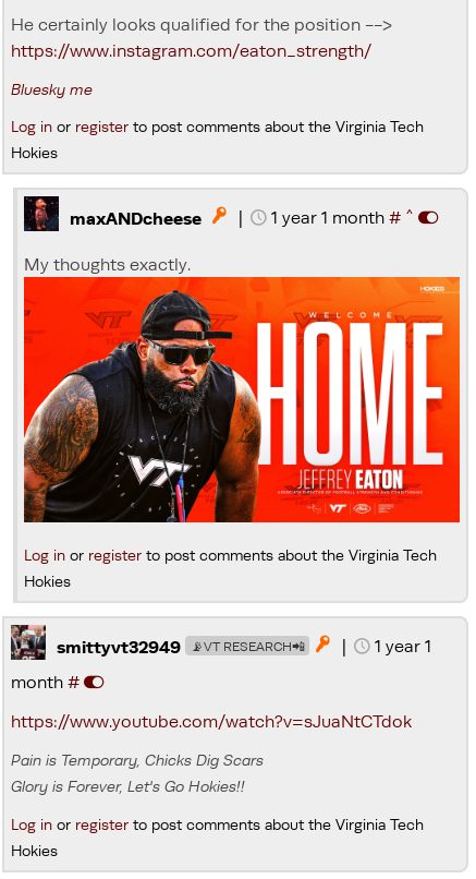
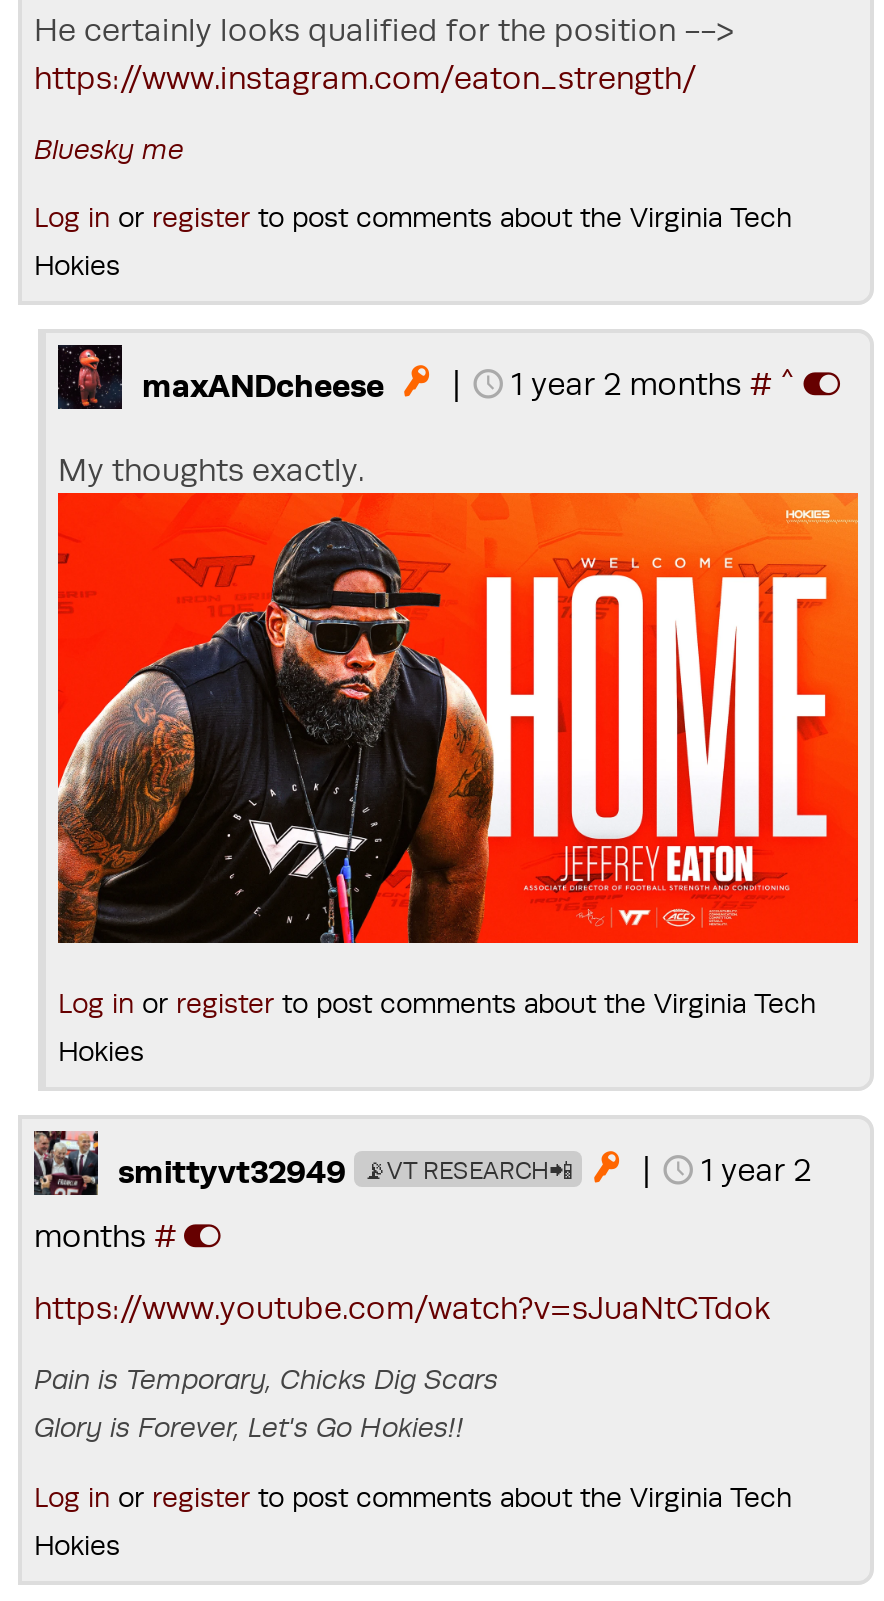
[267,205,414,228] 1 year 1 month # ^ -> [504,360,796,404] 1 year 2 months # ^
[370,635,431,657] 1 year 1 -> [694,1150,812,1190] 1 year 2
[11,671,80,693] month # -> [34,1216,176,1256] months #

